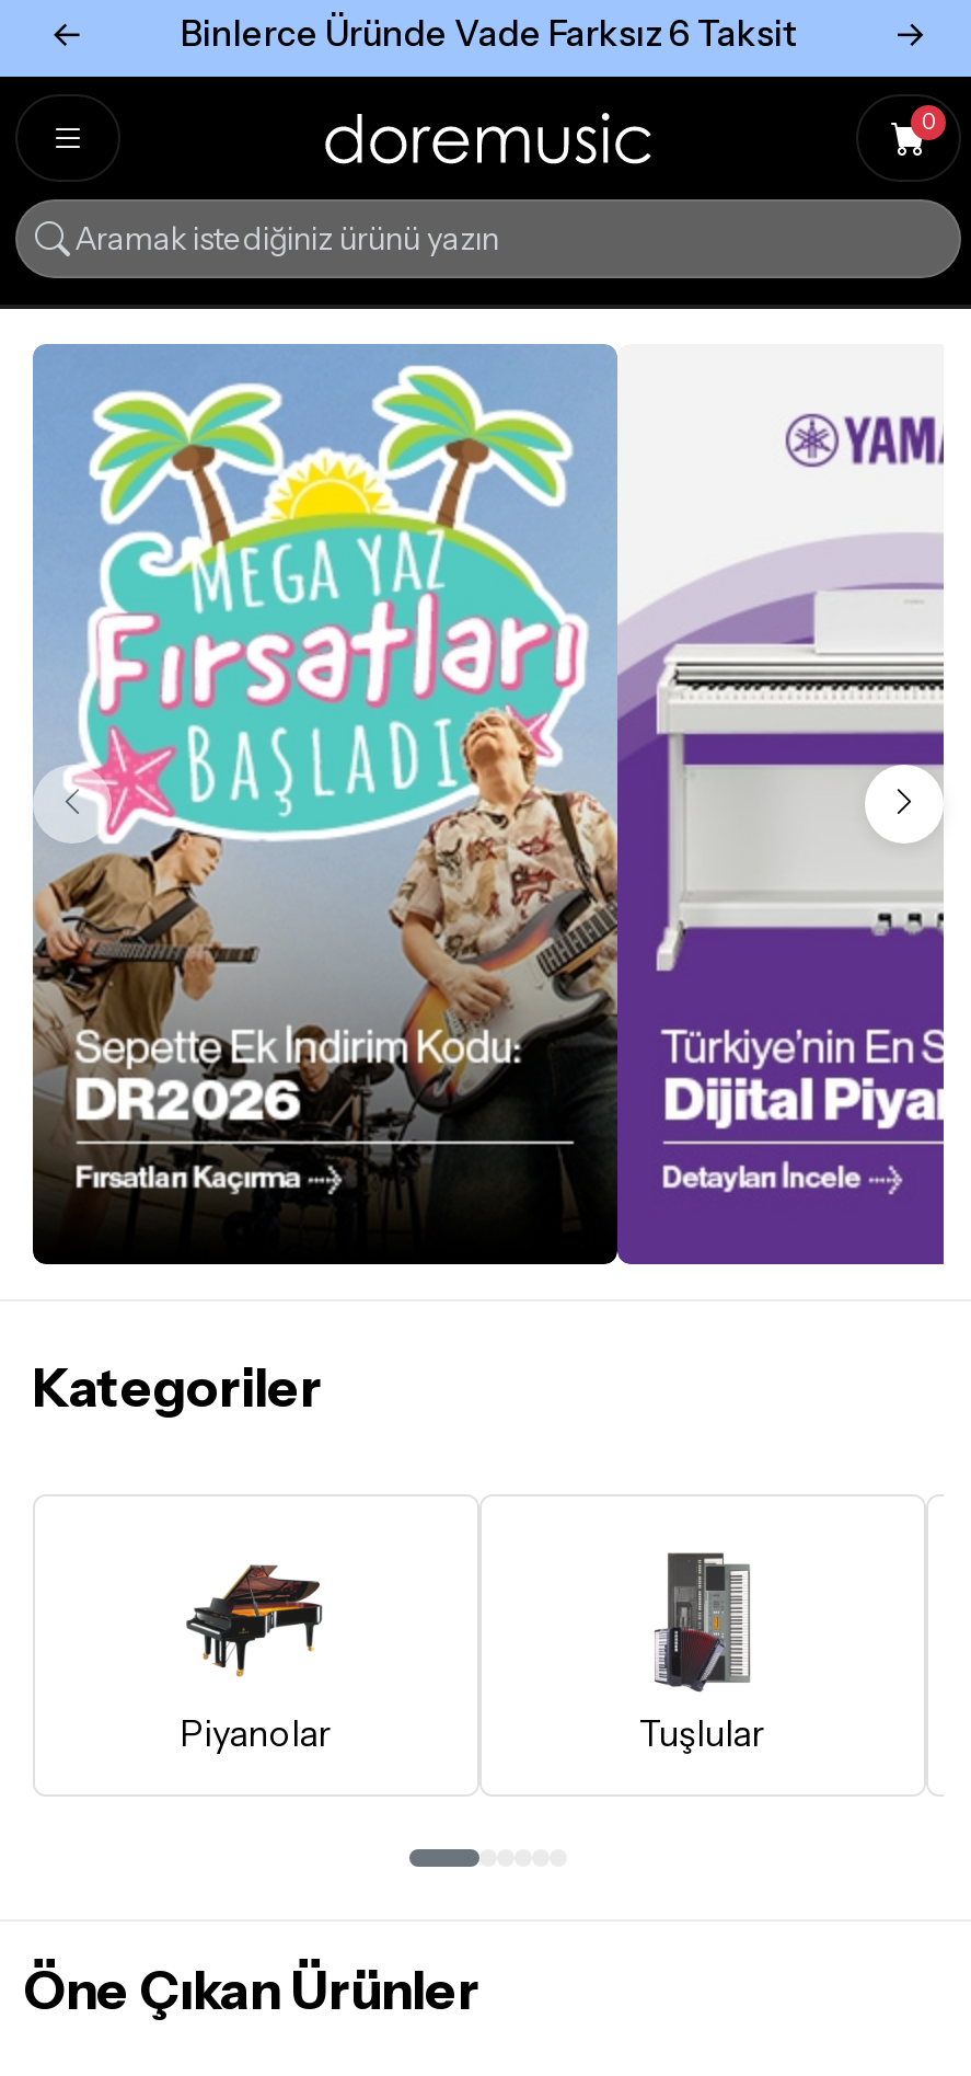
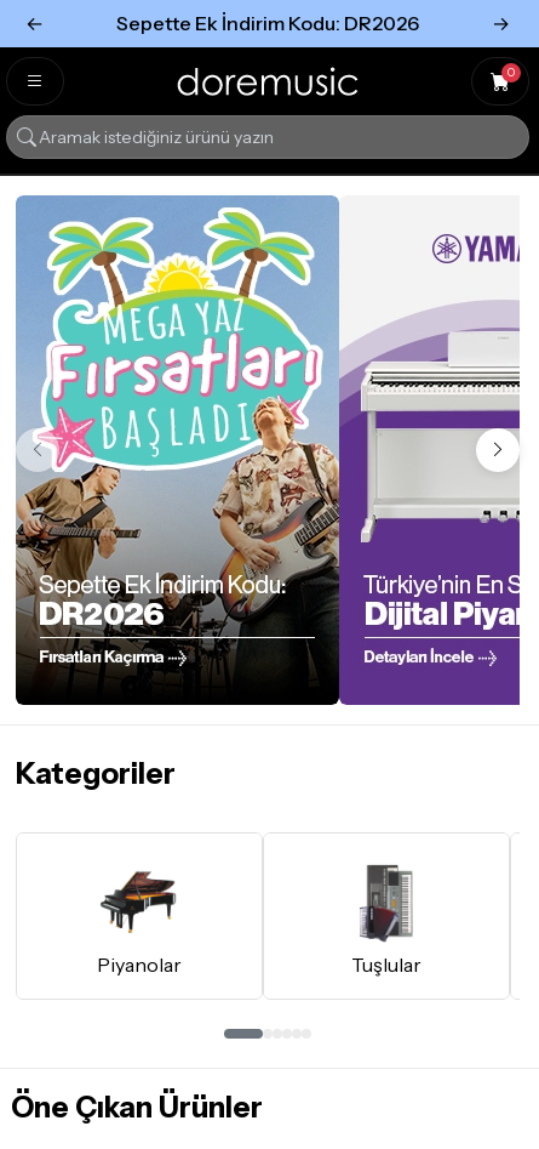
[181,11,796,55] Binlerce Üründe Vade Farksız 6 Taksit -> [116,11,419,35] Sepette Ek İndirim Kodu: DR2026

